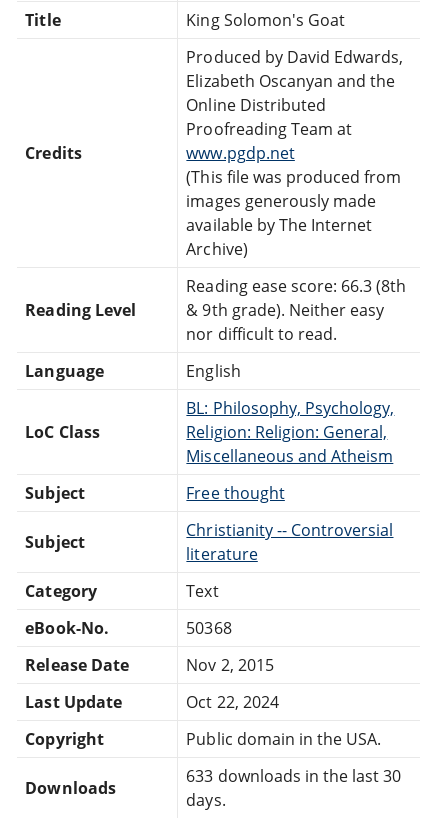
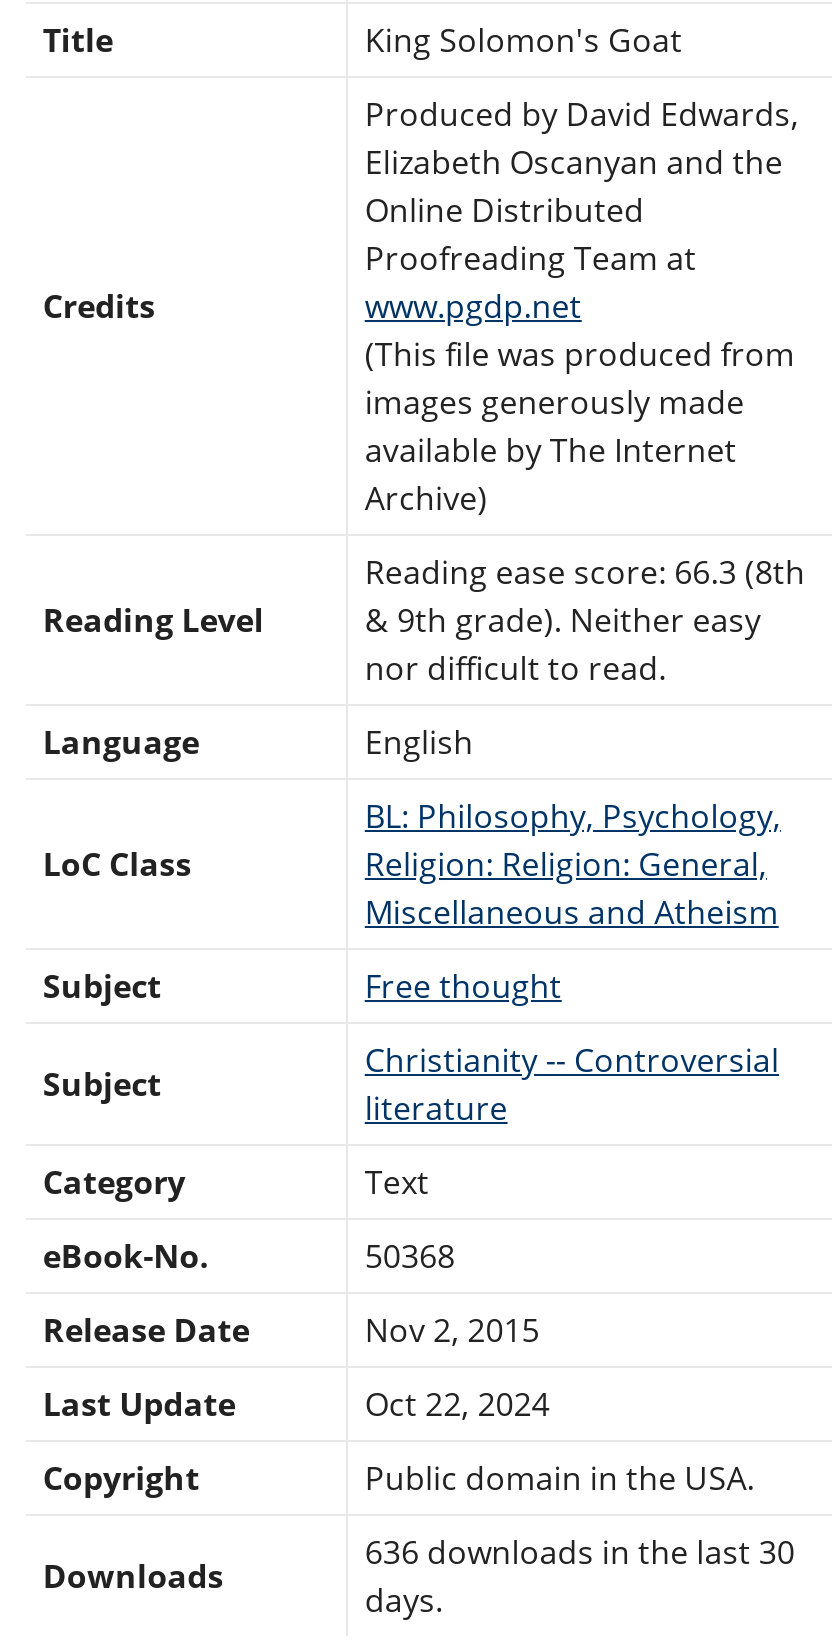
[186,765,401,787] 633 downloads in the last 30 -> [365,1529,795,1573] 636 downloads in the last 30

